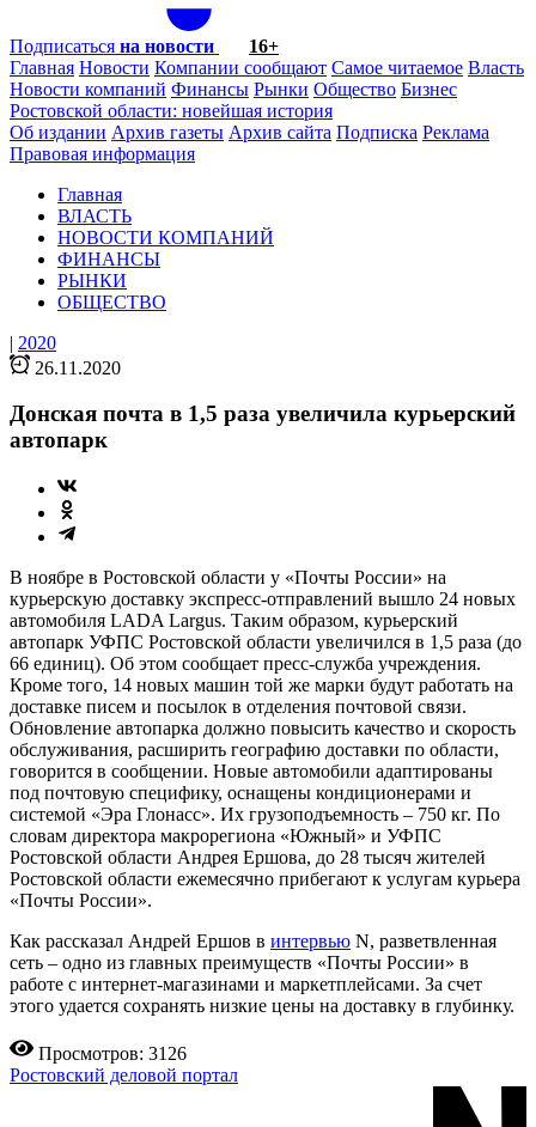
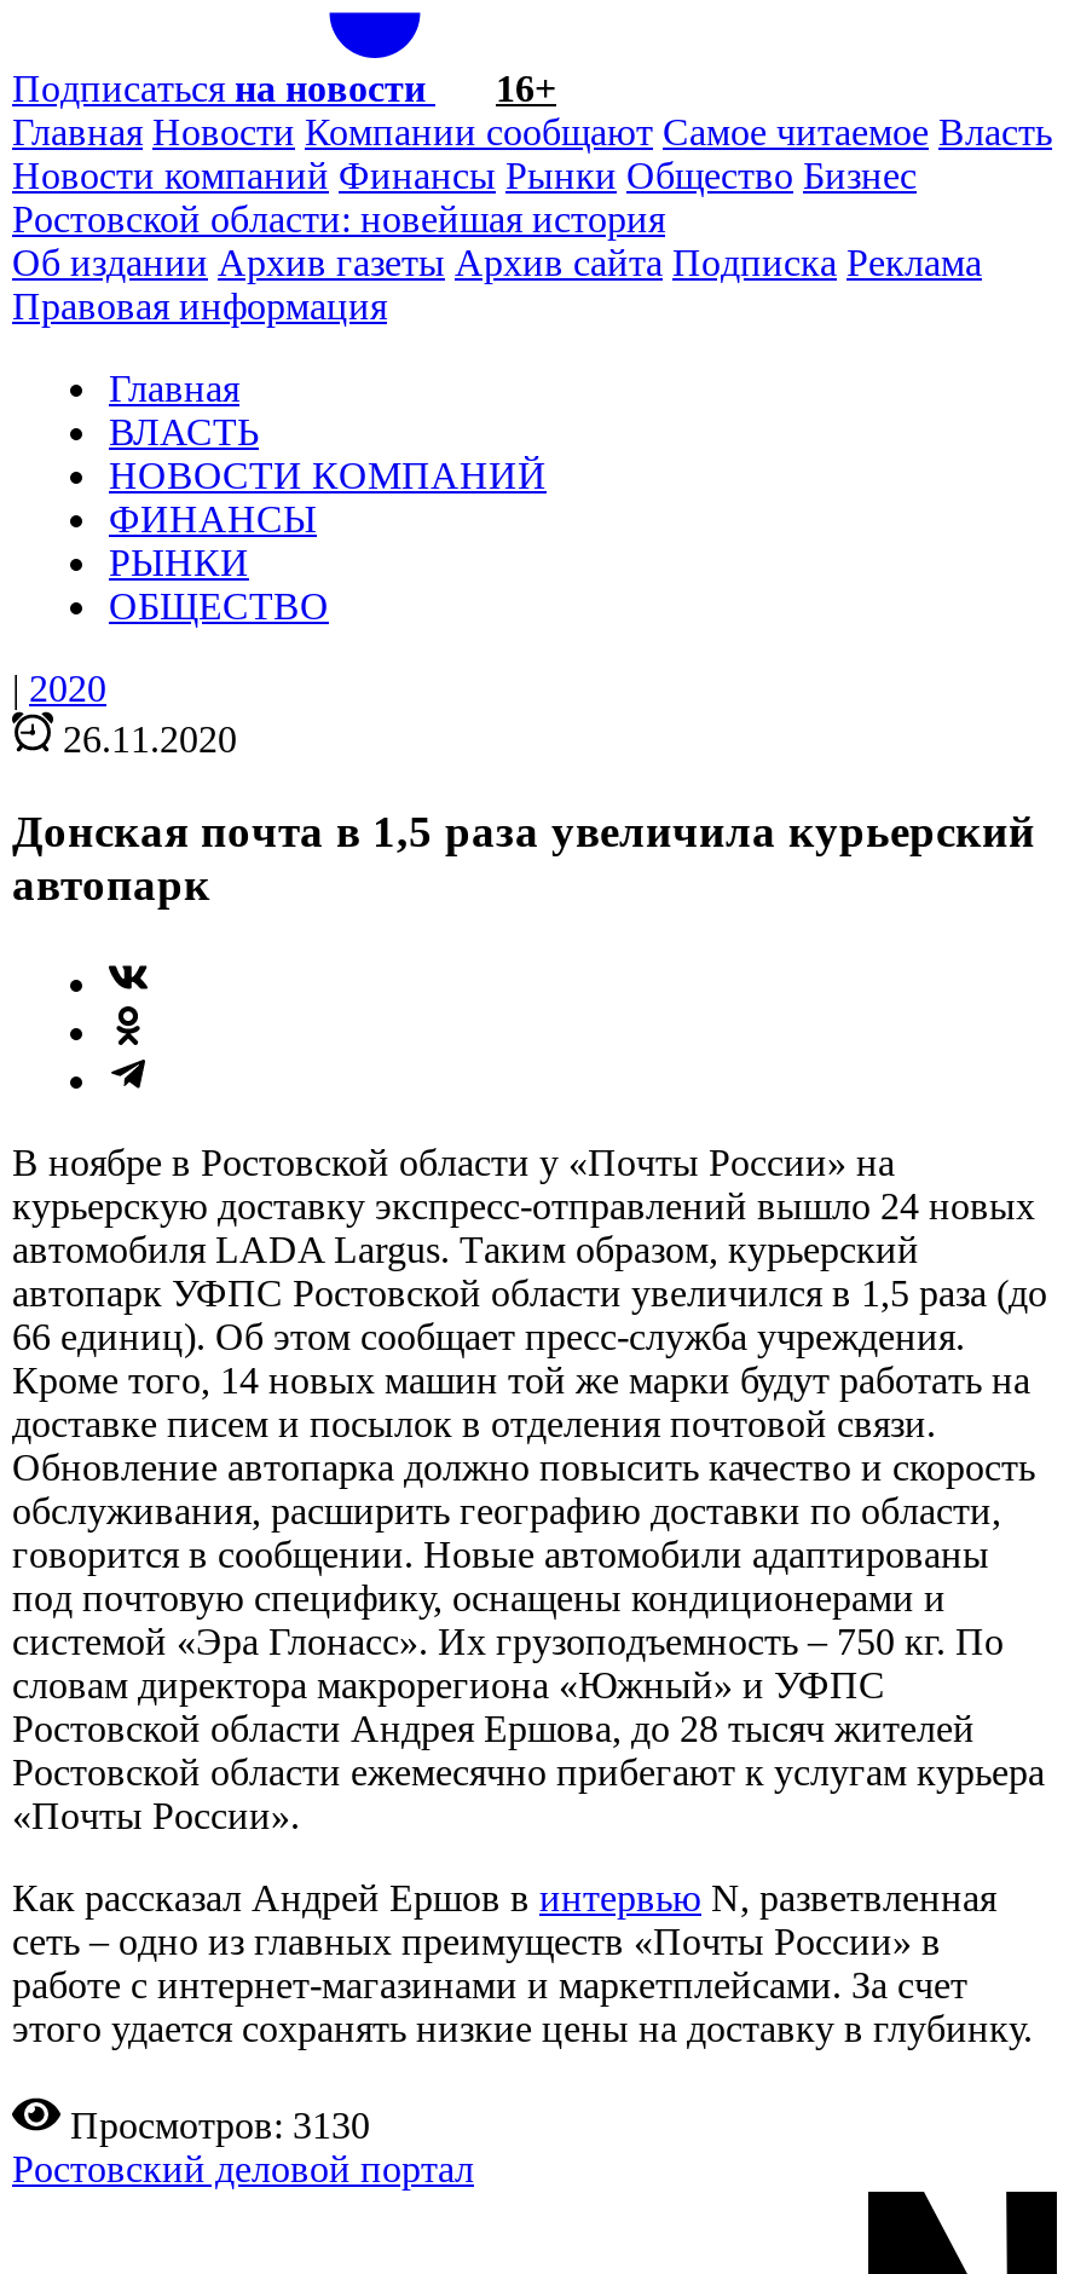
[38,1043,187,1064] Просмотров: 3126 -> [70,2105,370,2146] Просмотров: 3130

